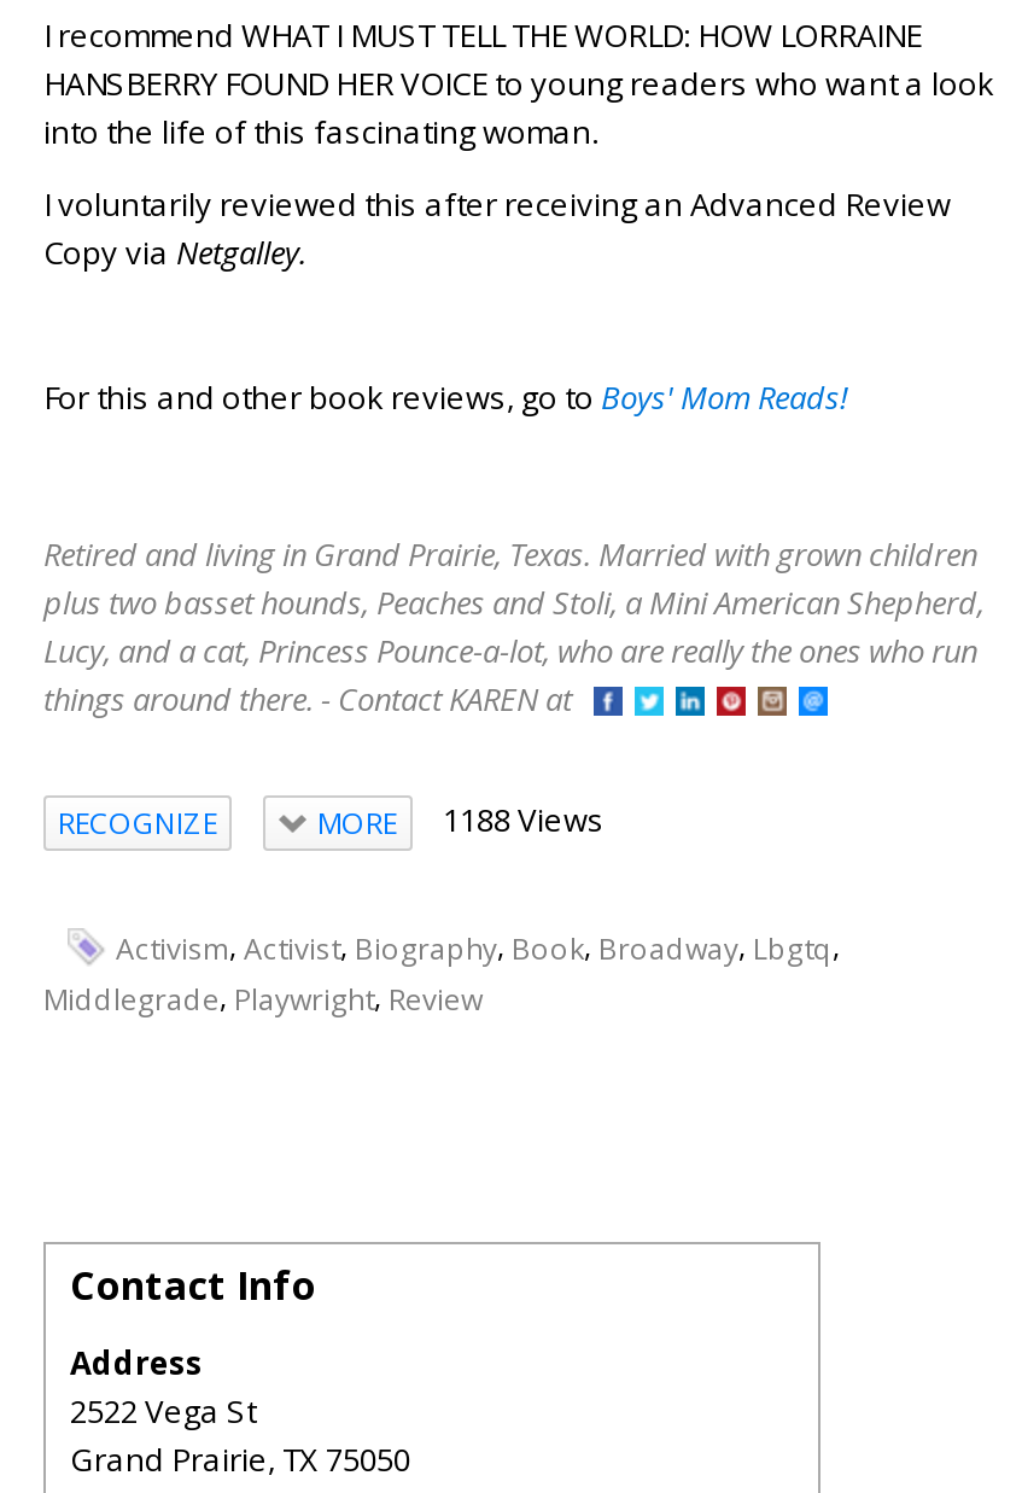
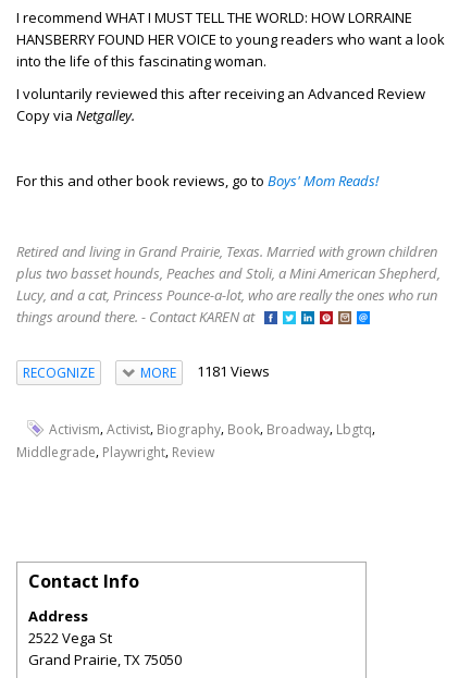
[317,799,605,845] MORE 1188 Views -> [140,362,269,383] MORE 1181 Views

